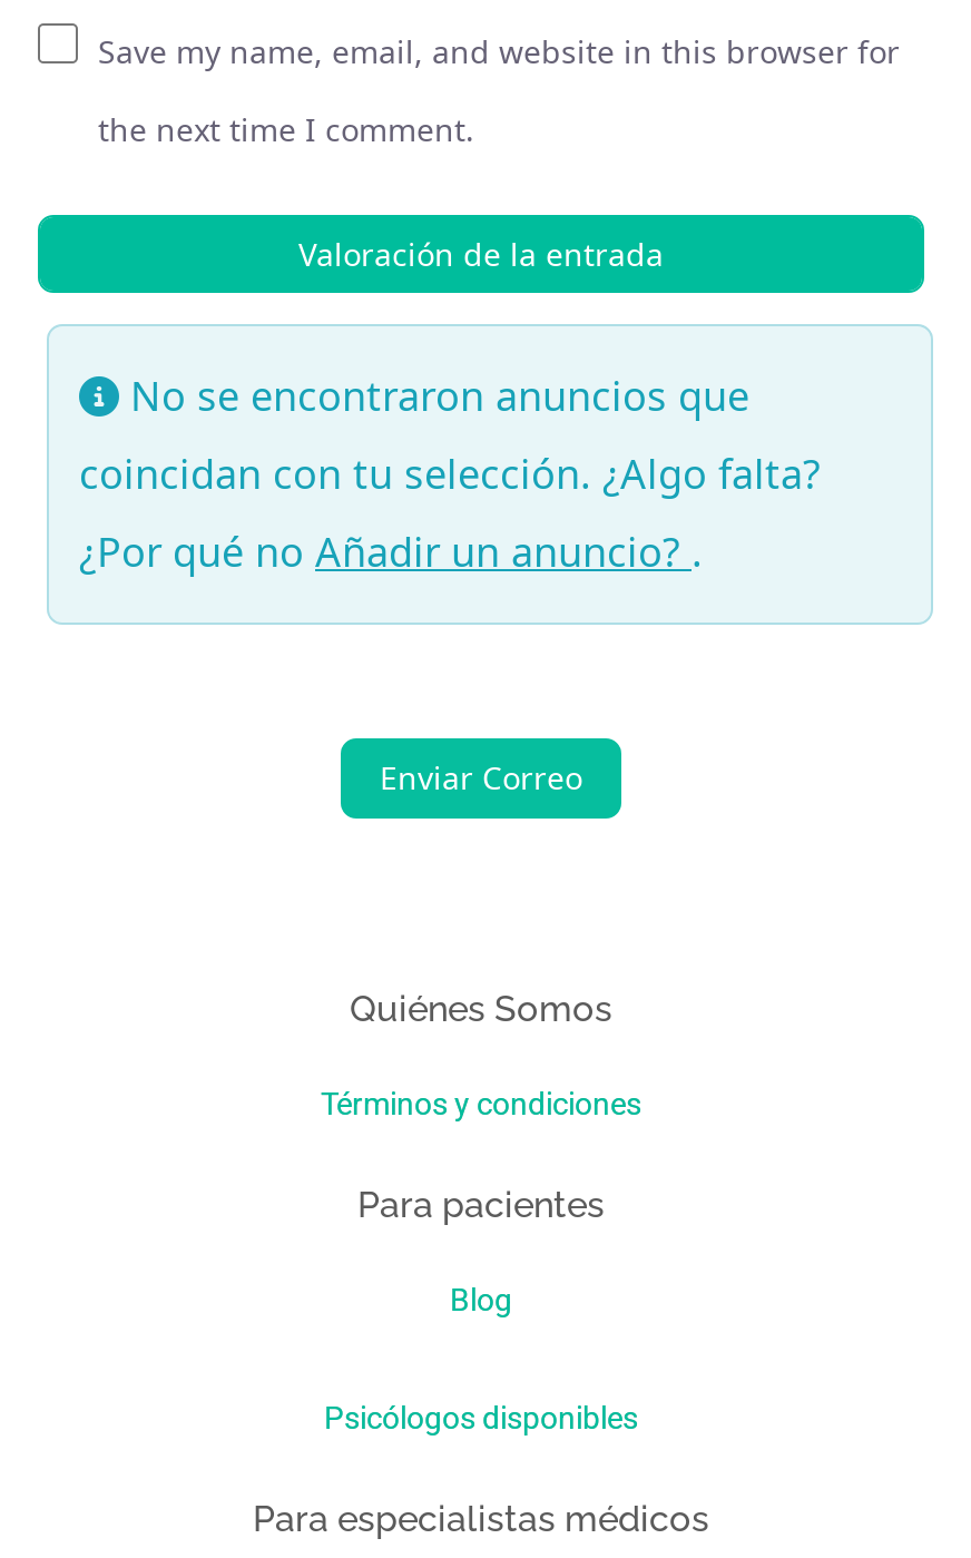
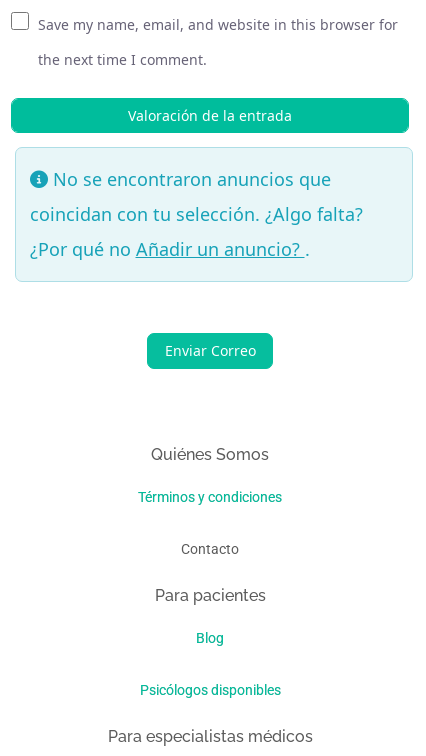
none -> [181,541,239,557] Contacto

